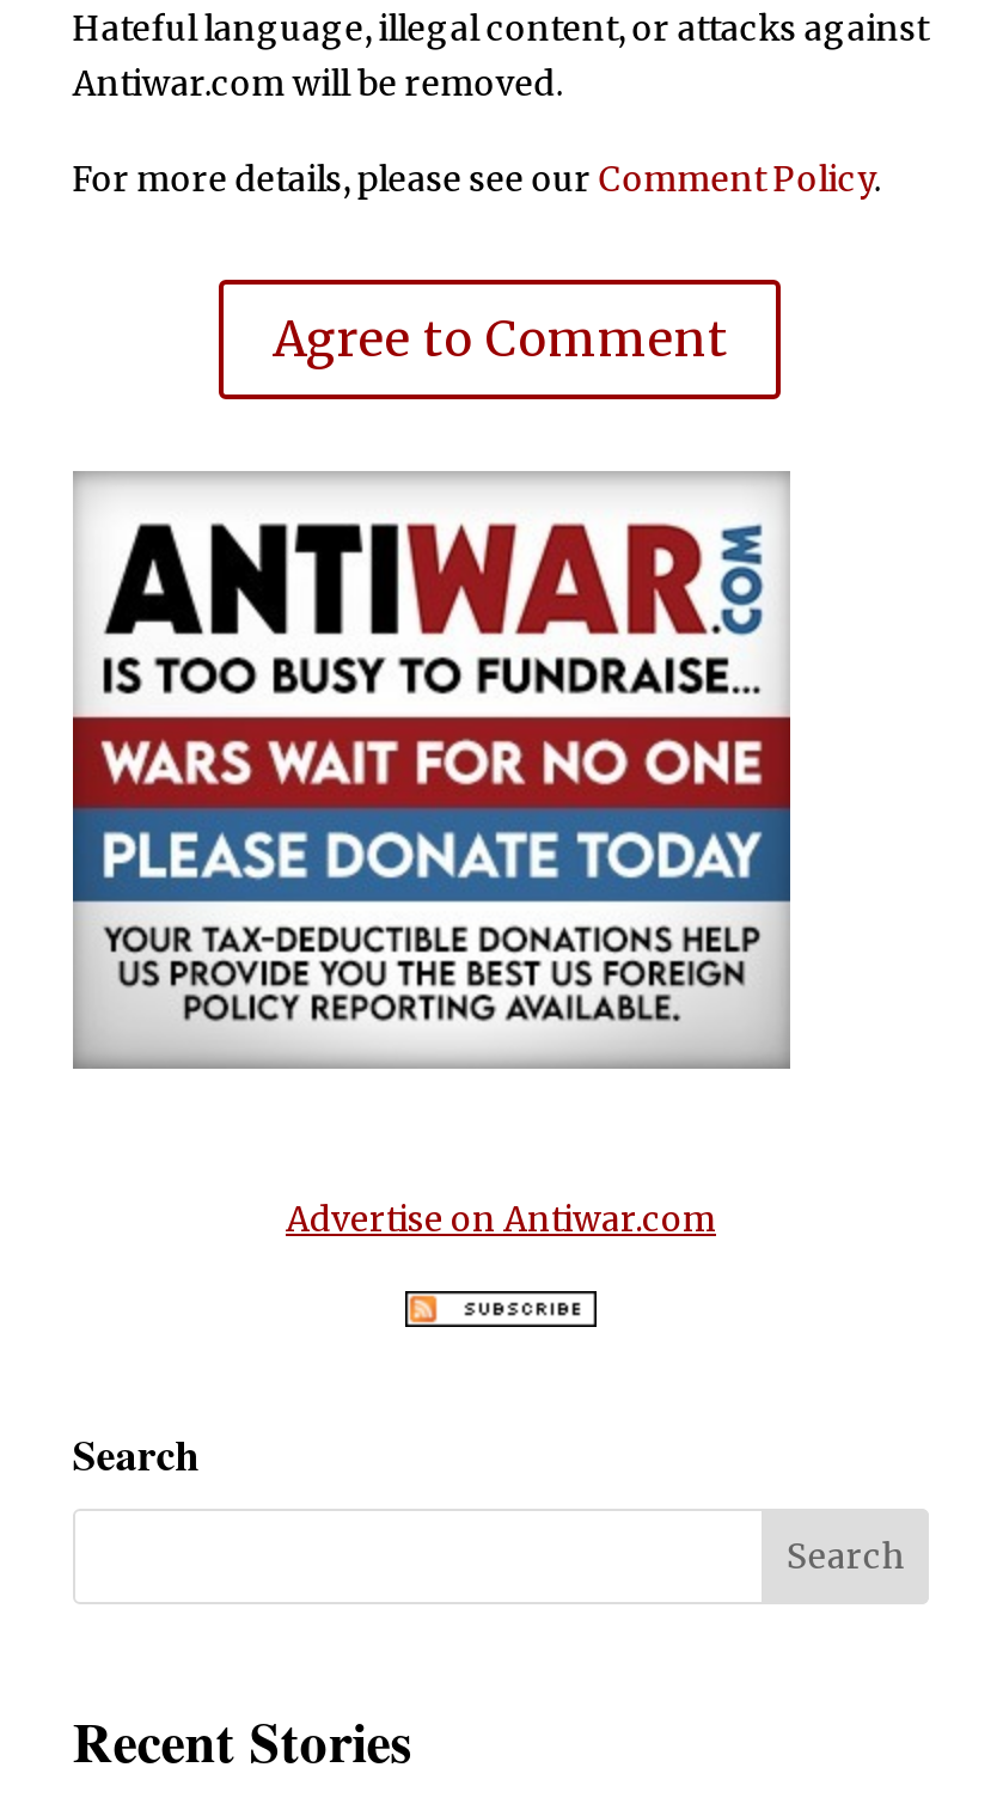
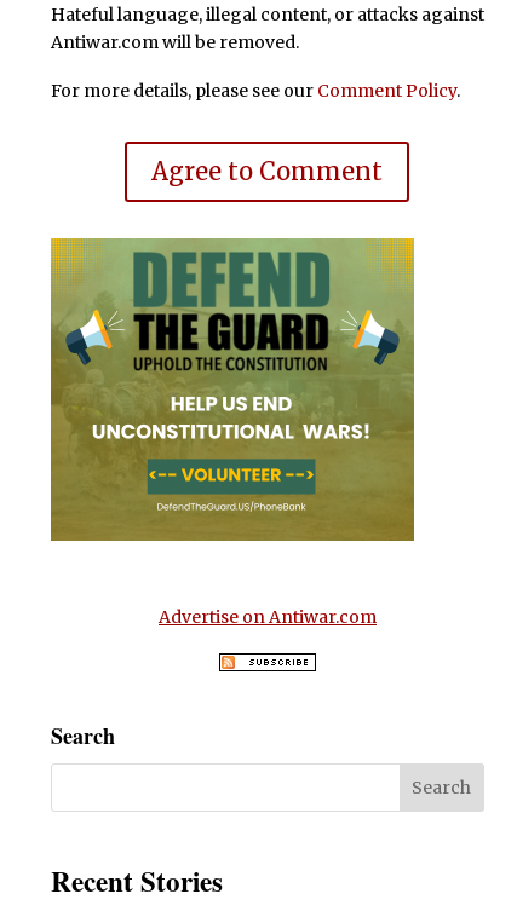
[71,471,793,1069] [image] -> [50,237,415,542] [image]

